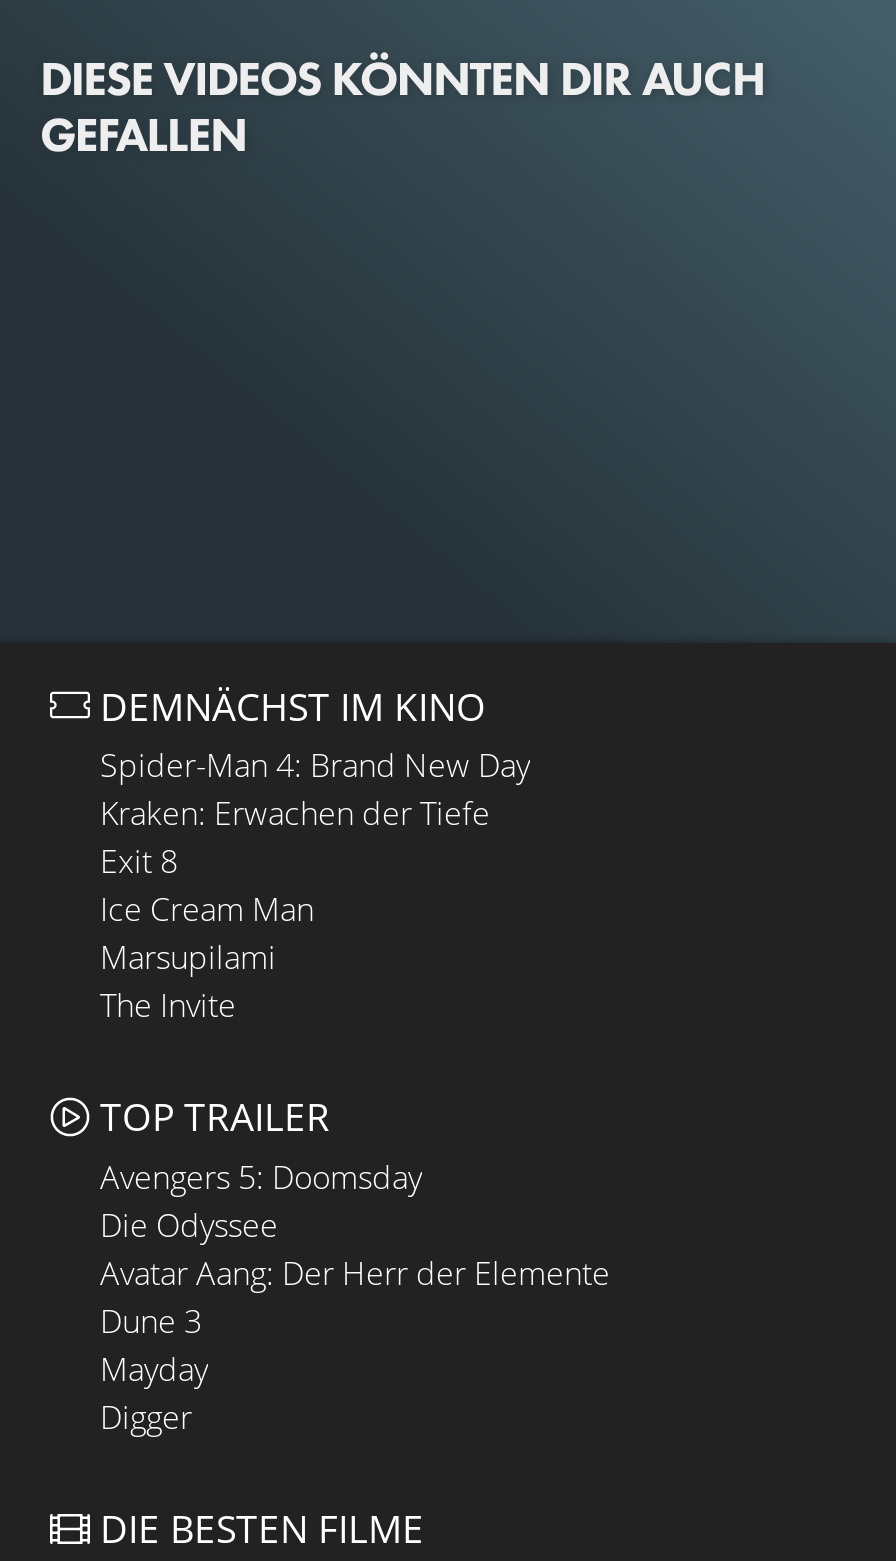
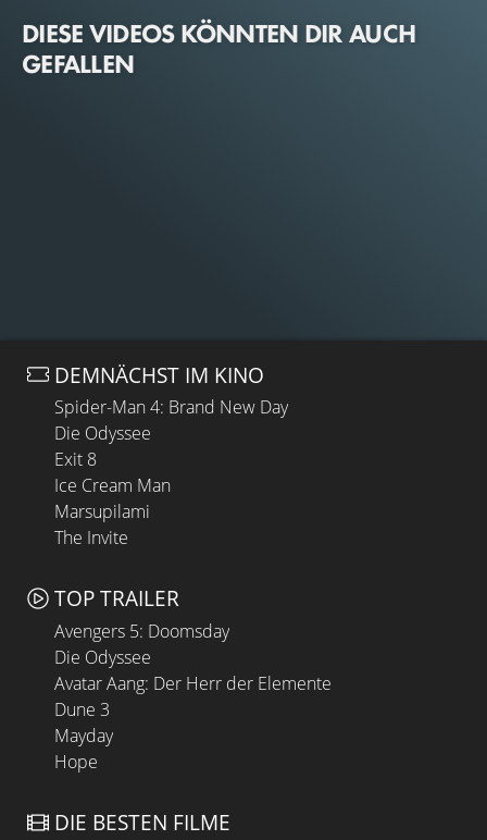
[100,792,490,836] Kraken: Erwachen der Tiefe -> [54,421,151,445] Die Odyssee
[100,1395,192,1439] Digger -> [54,750,98,774] Hope

